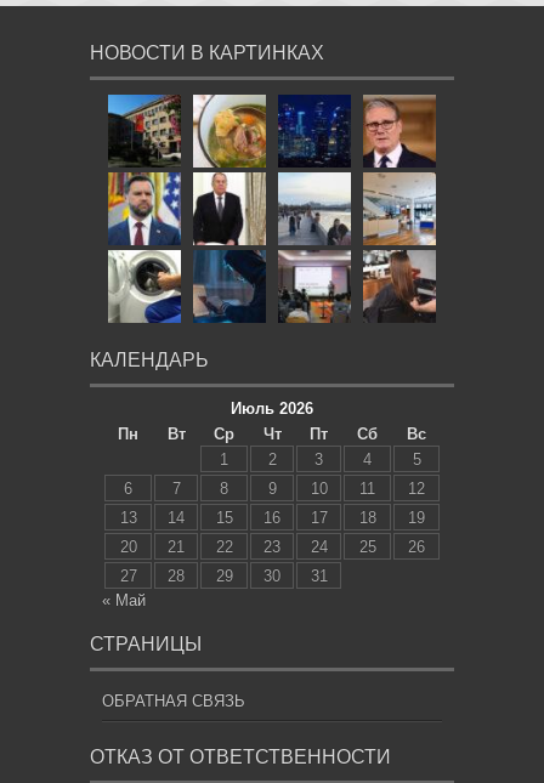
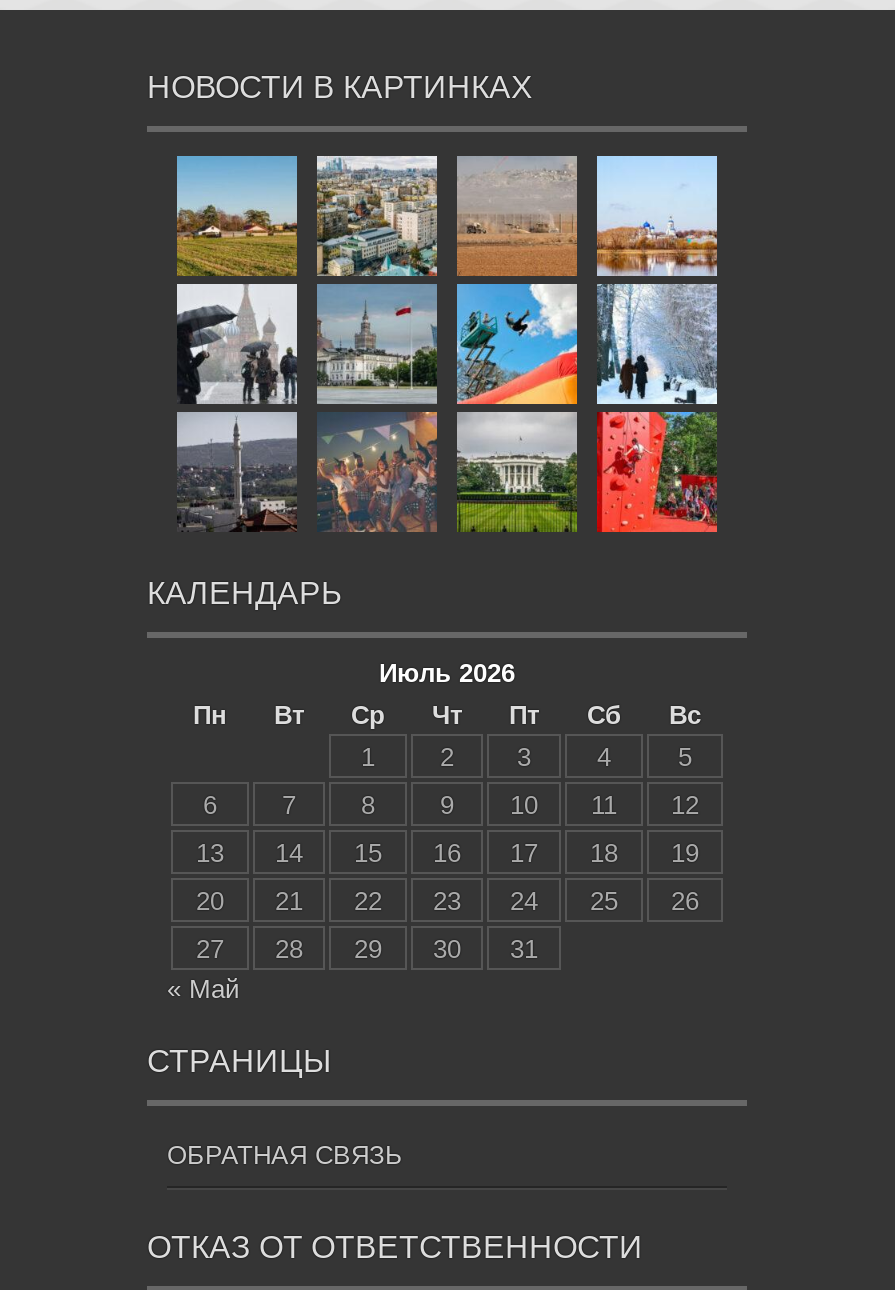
[107,95,182,324] [image] -> [175,154,299,532] [image]
[192,95,267,324] [image] -> [315,156,439,534] [image]
[277,95,352,323] [image] -> [455,154,579,532] [image]
[362,95,437,323] [image] -> [595,154,719,534] [image]

